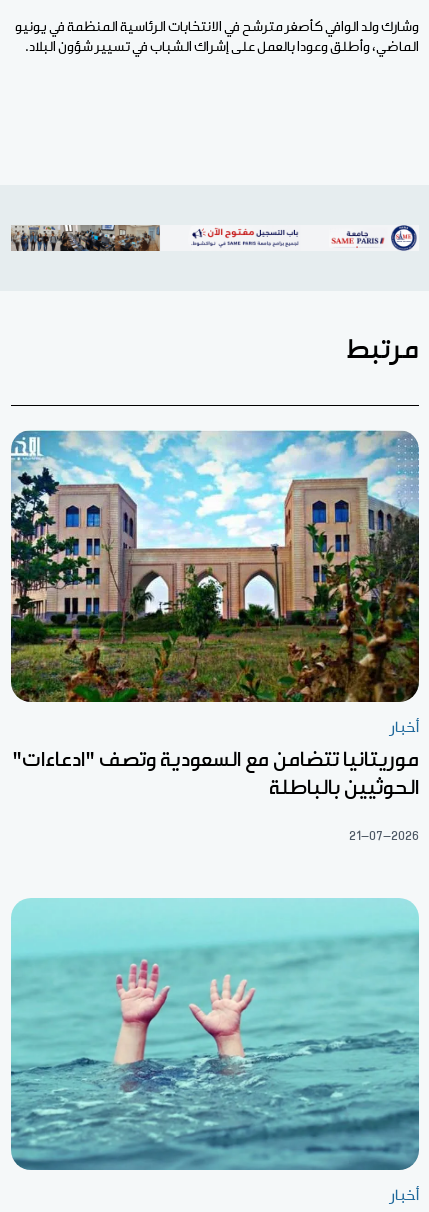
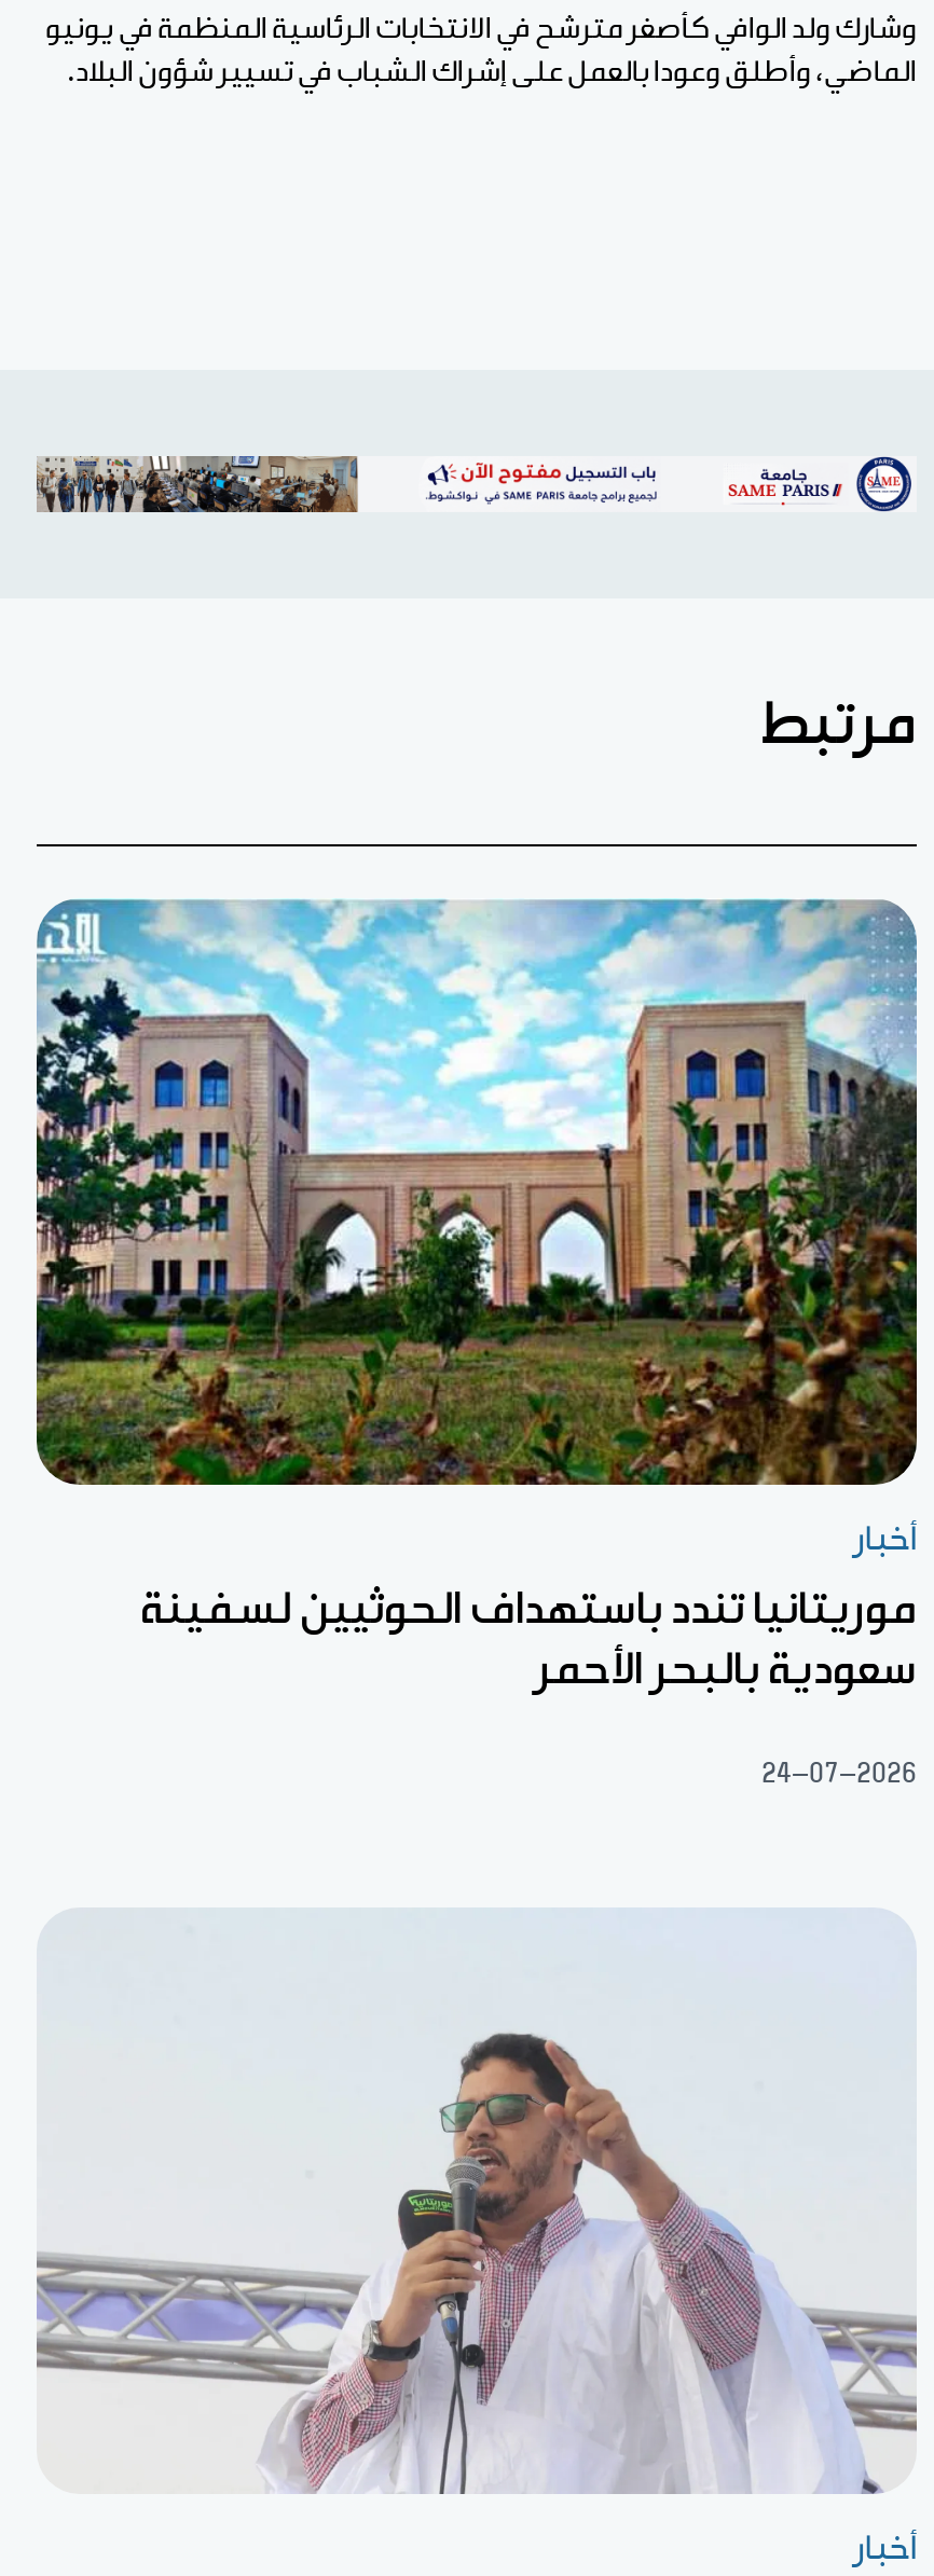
[12,748,419,798] موريتانيا تتضامن مع السعودية وتصف "ادعاءات" | الحوثيين بالباطلة -> [140,1585,917,1693] موريتانيا تندد باستهداف الحوثيين لسفينة | سعودية بالبحر الأحمر
[349,828,419,842] 21-07-2026 -> [761,1758,917,1788] 24-07-2026
[10,898,420,1171] [image] -> [37,1910,917,2494] [image]

